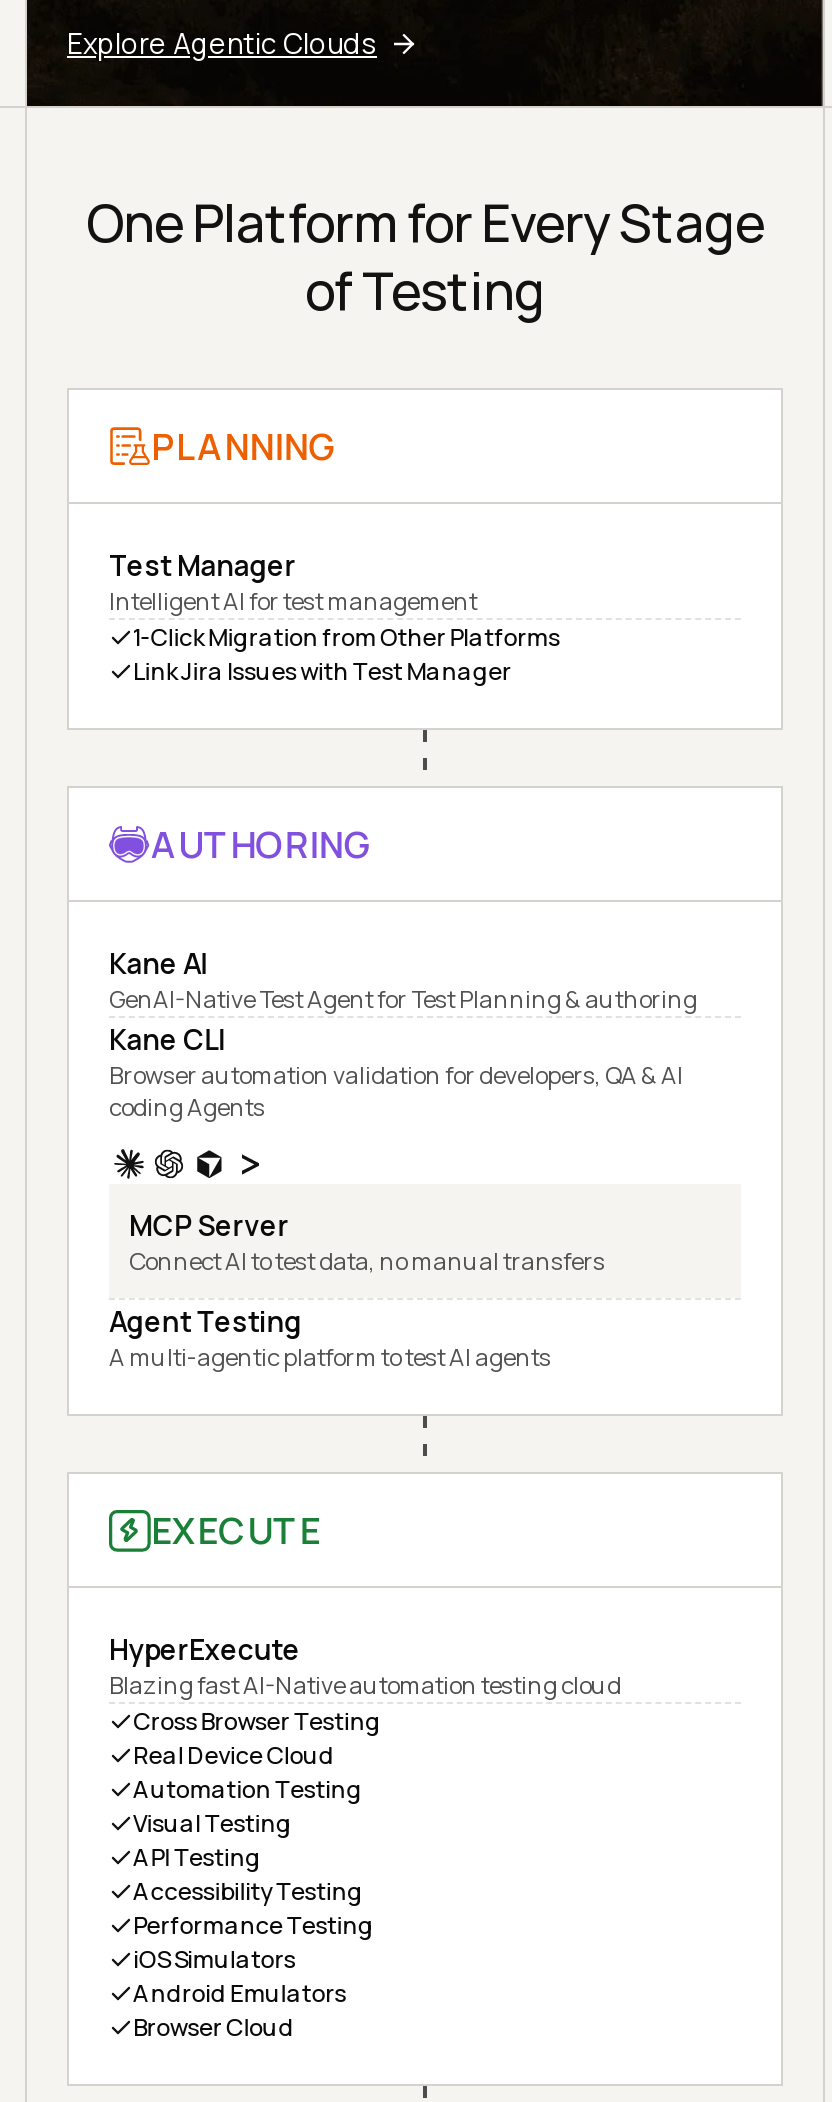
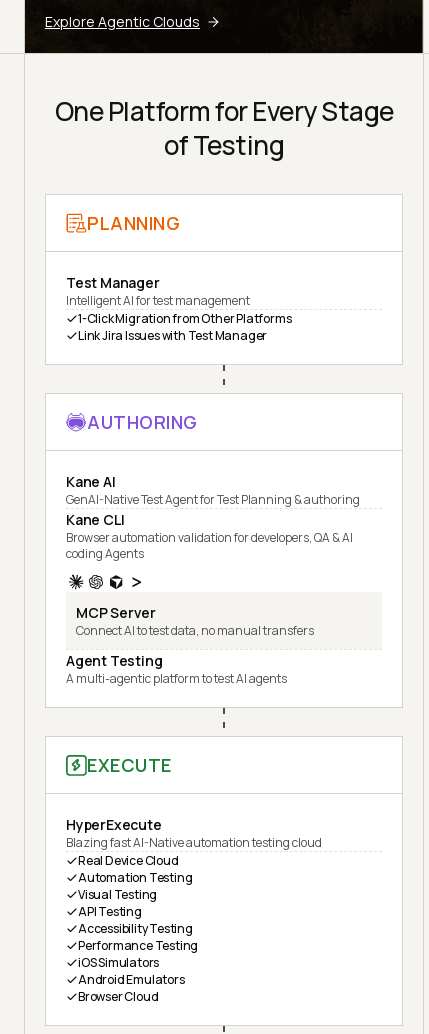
[133,1704,381,1738] Cross Browser Testing -> none

